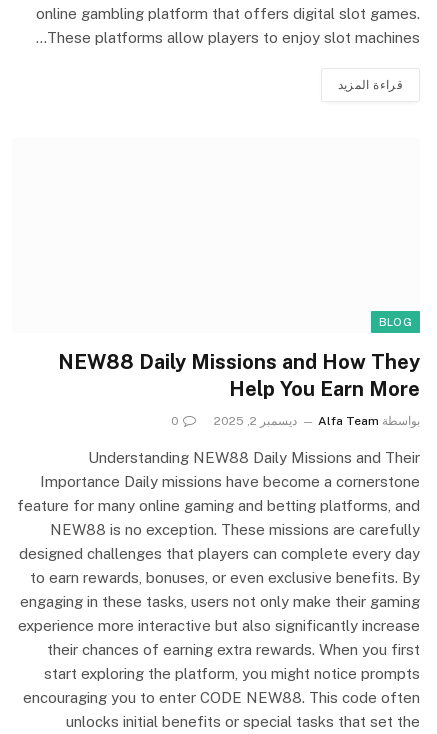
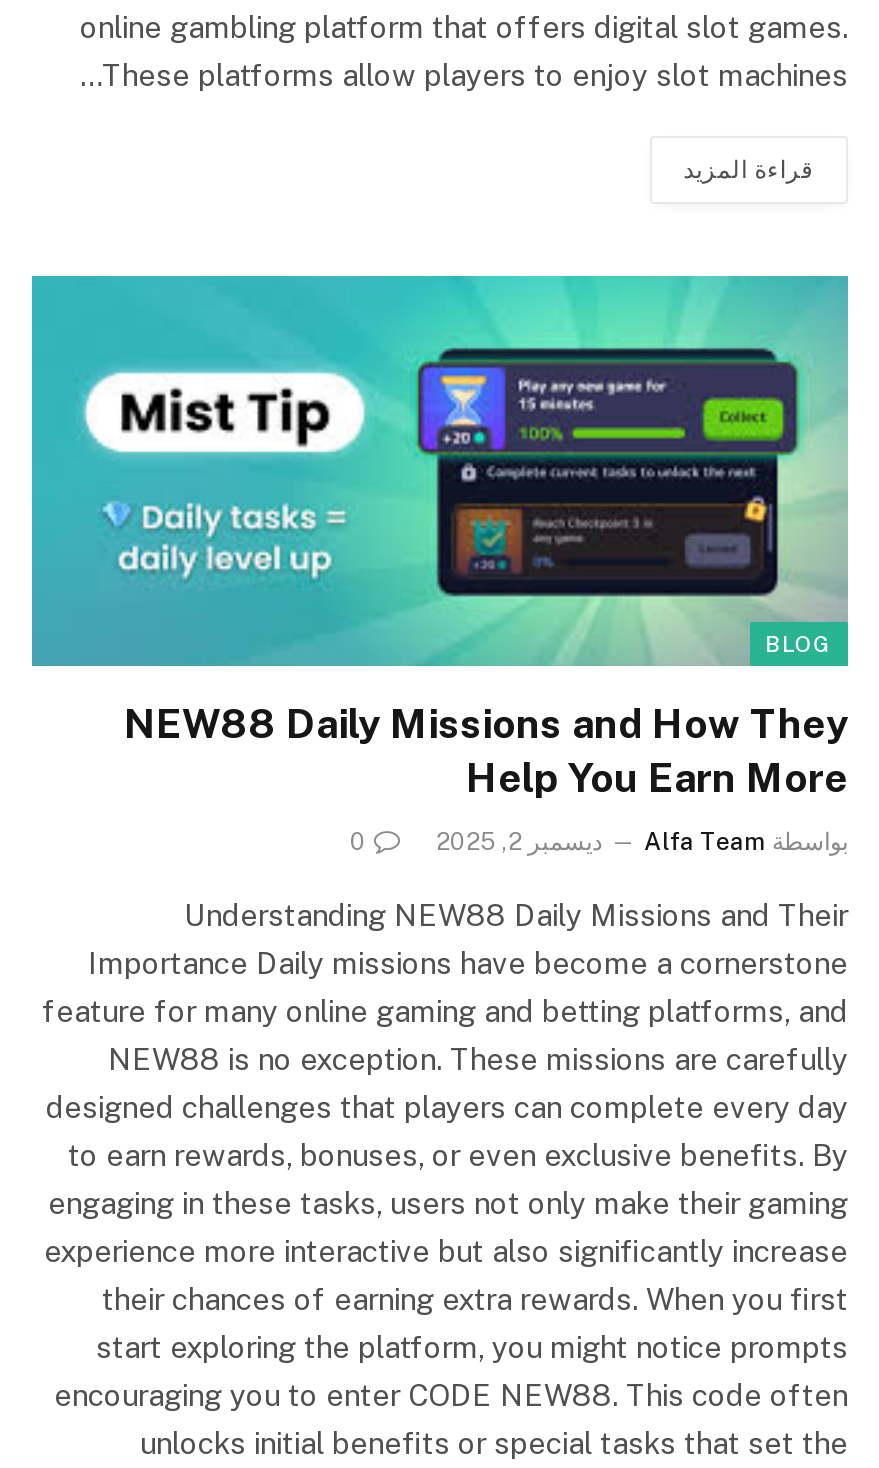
none -> [30,274,850,668] [image]

